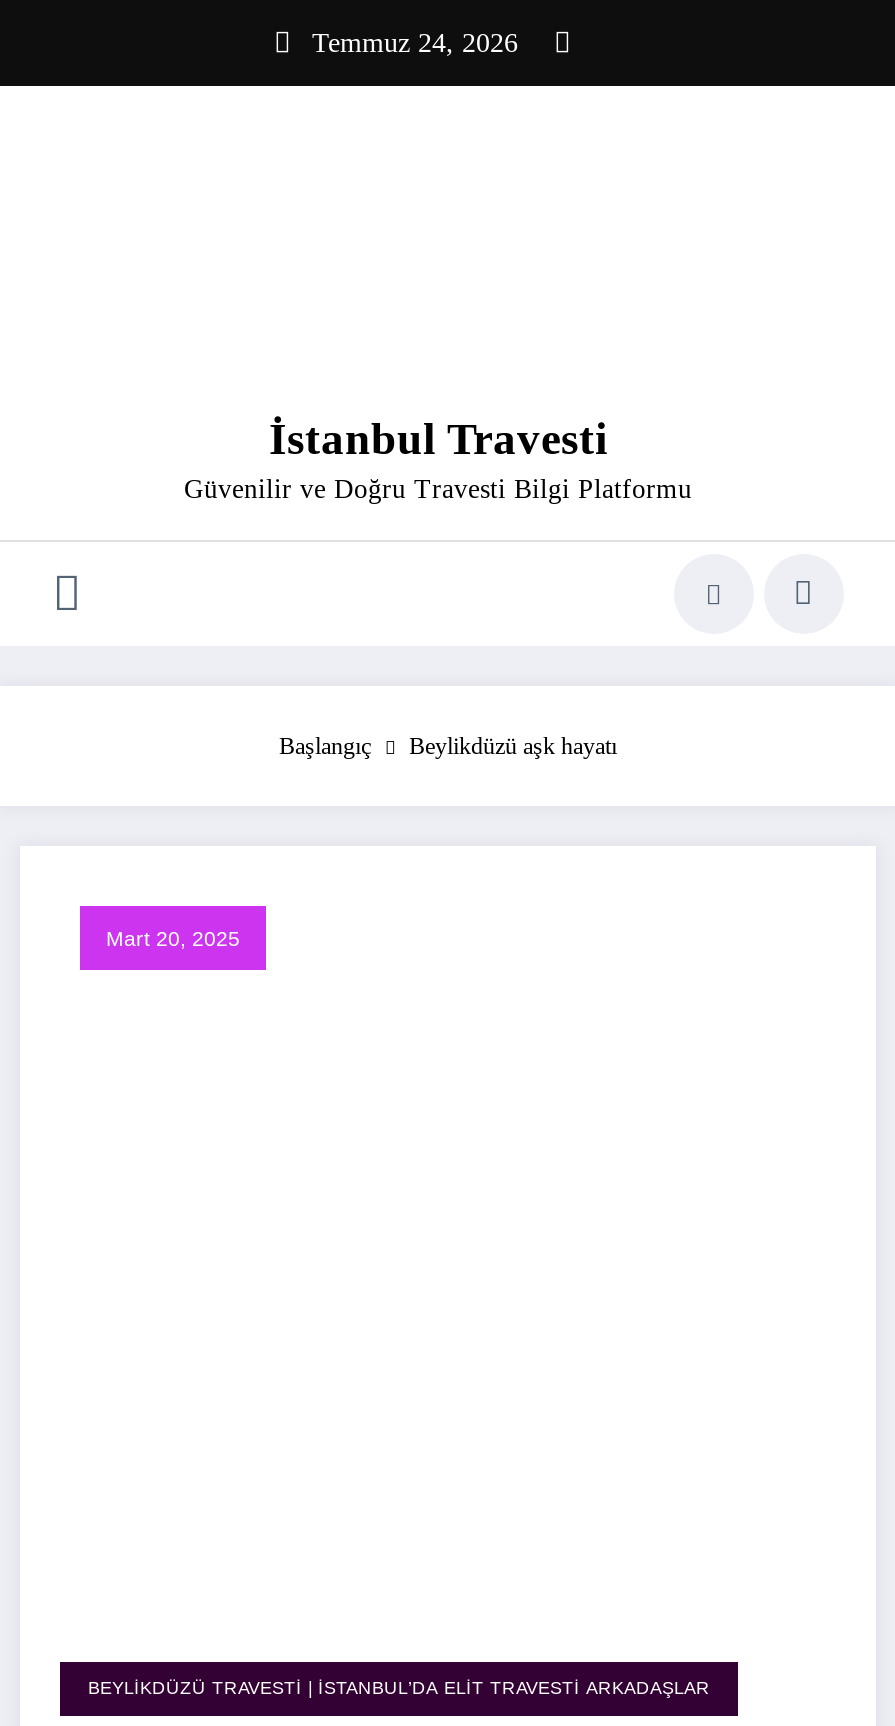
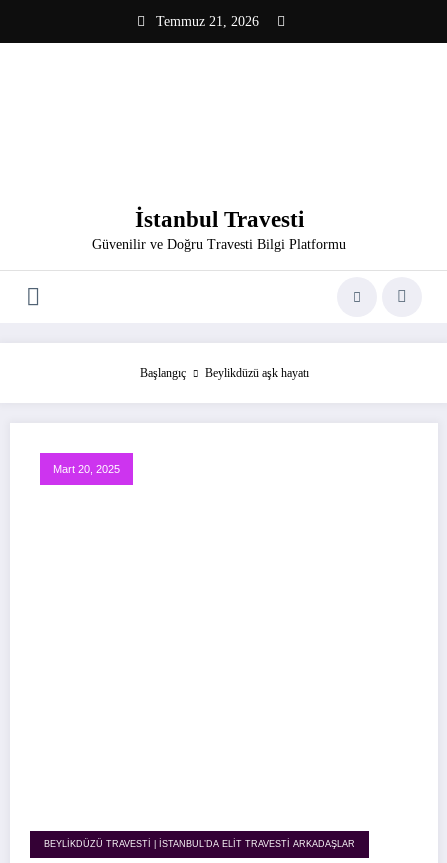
[312,28,518,58] Temmuz 24, 2026 -> [156,14,259,29] Temmuz 21, 2026

